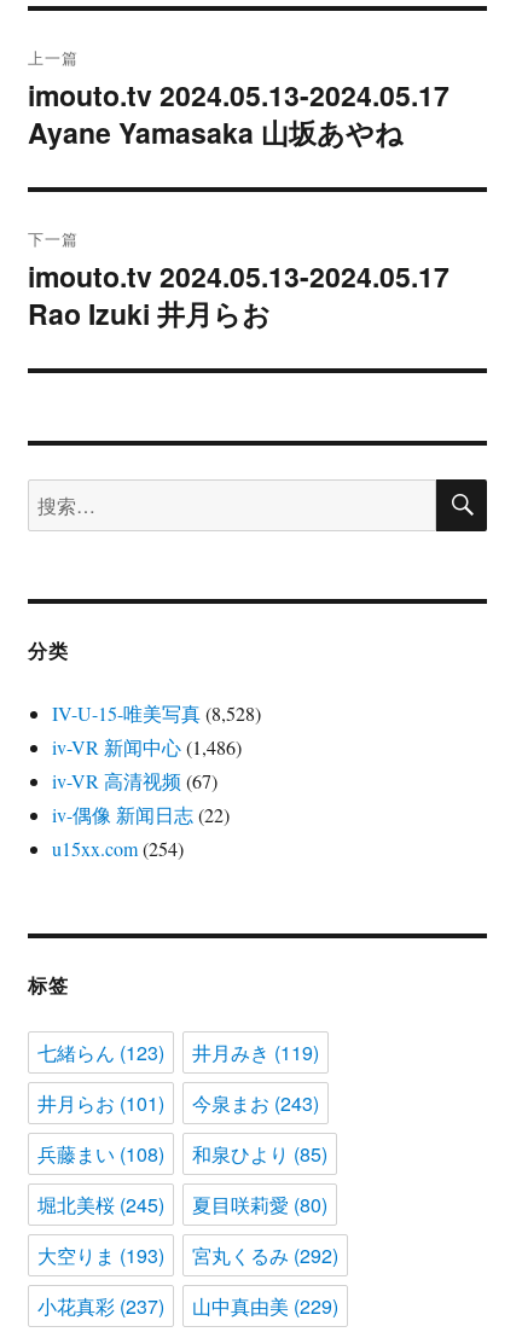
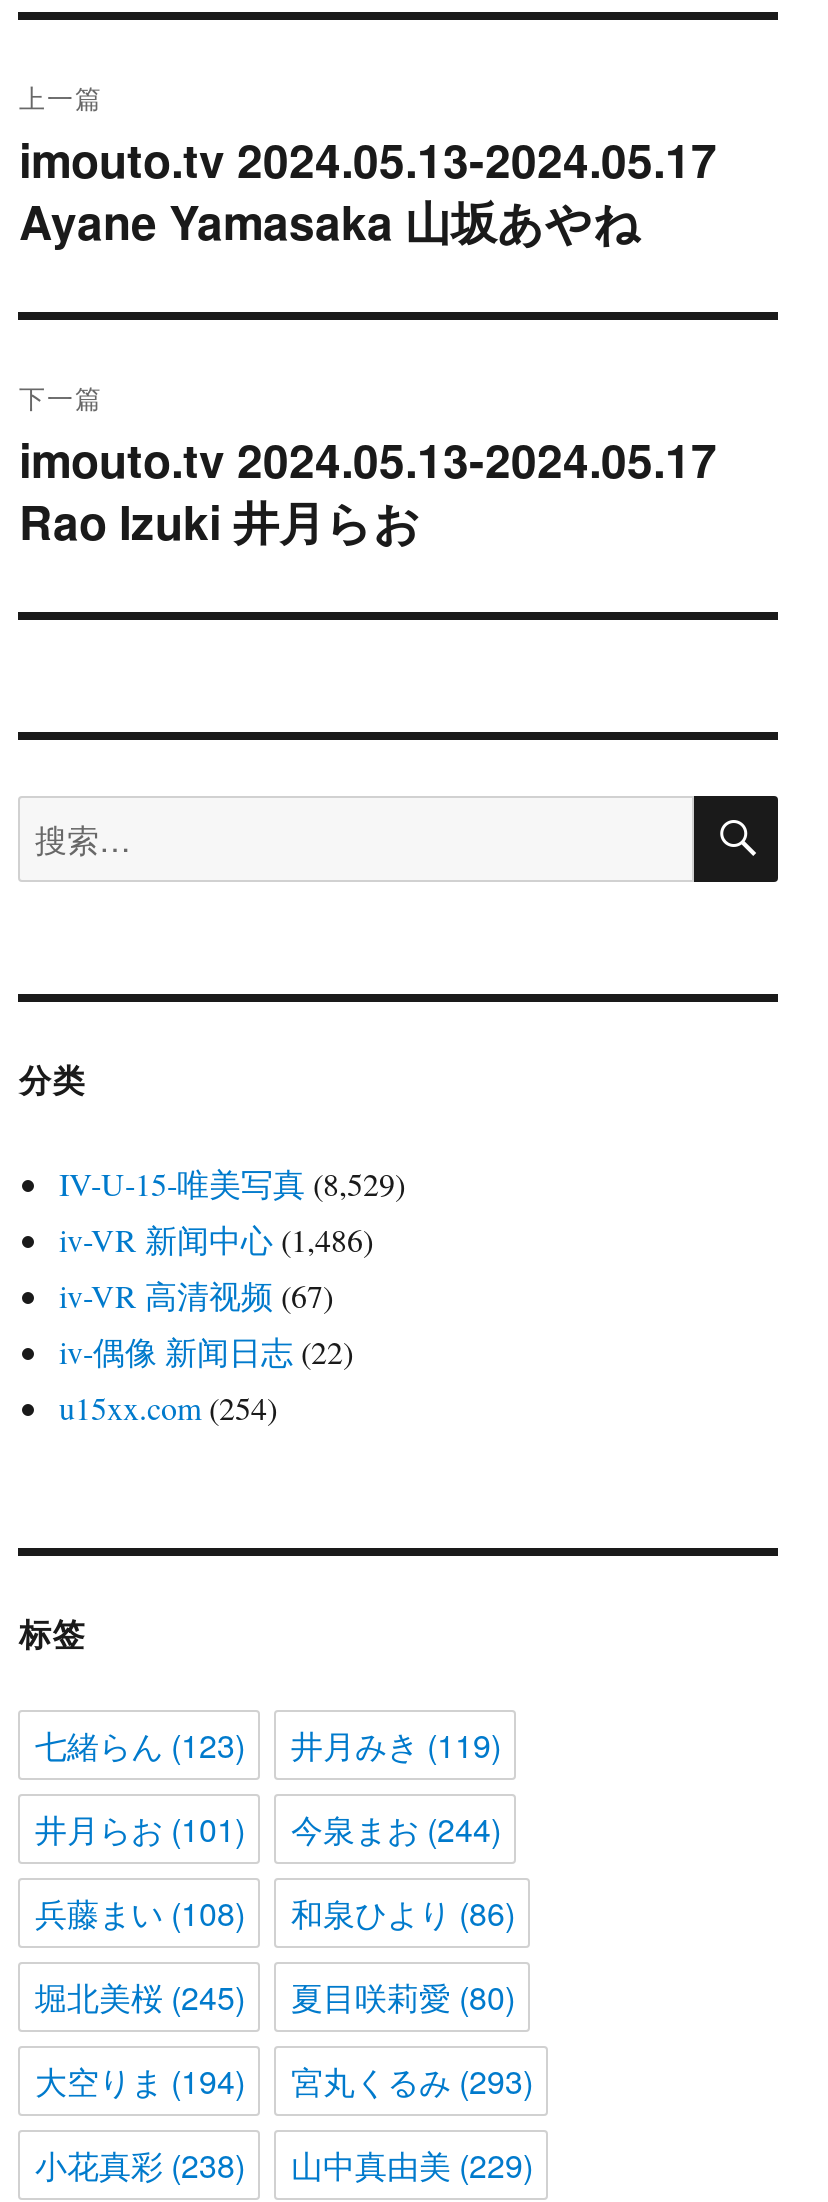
[53,700,262,726] IV-U-15-唯美写真(8,528) -> [59,1162,405,1204] IV-U-15-唯美写真(8,529)
[38,1089,320,1117] 井月らお(101) 今泉まお(243) -> [35,1806,501,1852] 井月らお(101) 今泉まお(244)
[38,1140,328,1168] 兵藤まい(108) 和泉ひより(85) -> [35,1890,515,1936] 兵藤まい(108) 和泉ひより(86)
[38,1241,165,1269] 大空りま(193) -> [35,2058,245,2104] 大空りま(194)
[193,1241,339,1269] 宮丸くるみ(292) -> [291,2058,533,2104] 宮丸くるみ(293)
[38,1292,339,1320] 小花真彩(237) 山中真由美(229) -> [35,2142,533,2188] 小花真彩(238) 山中真由美(229)

